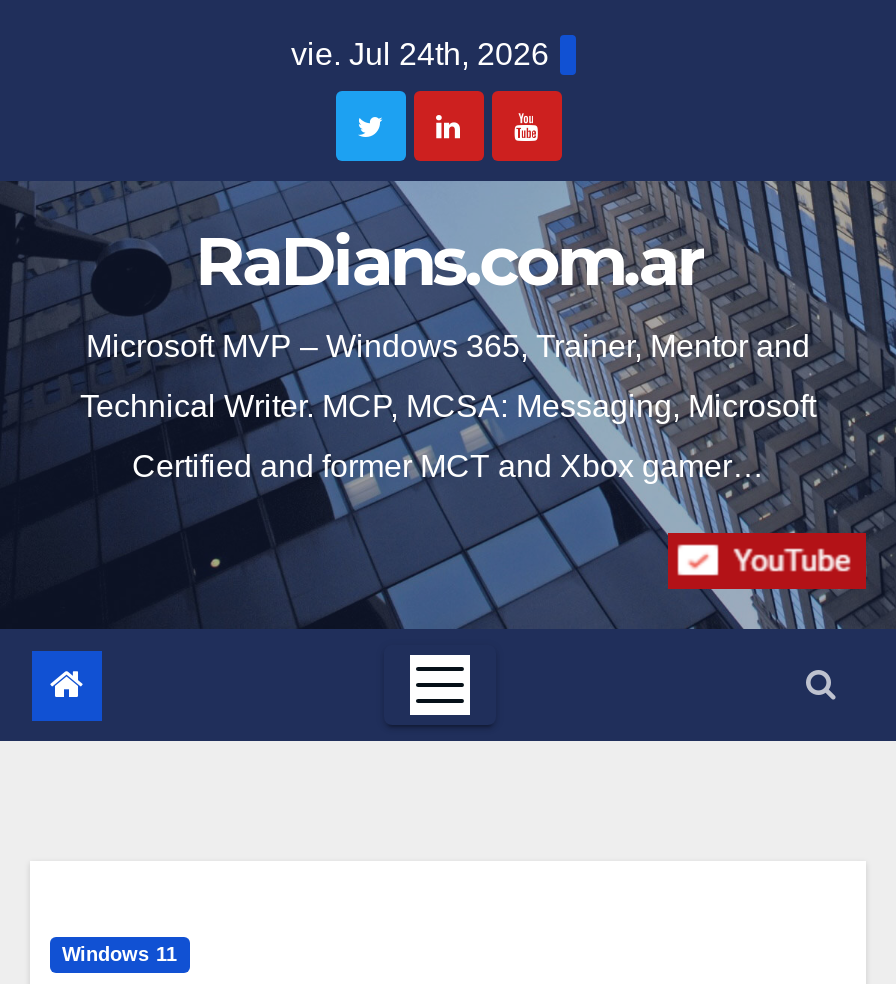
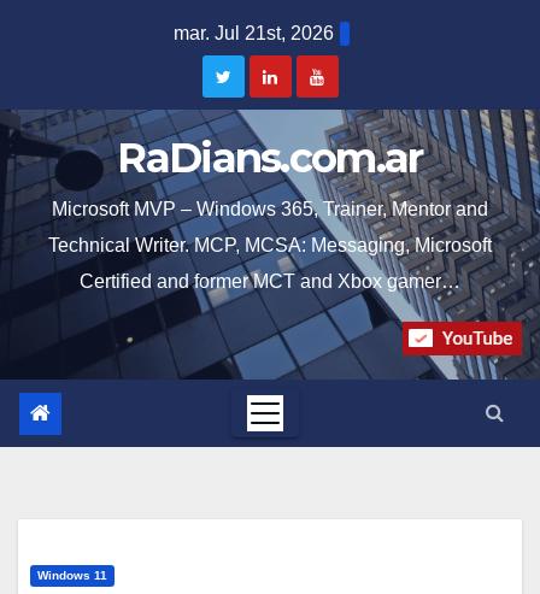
[291,37,549,71] vie. Jul 24th, 2026 -> [173,23,333,43] mar. Jul 21st, 2026

